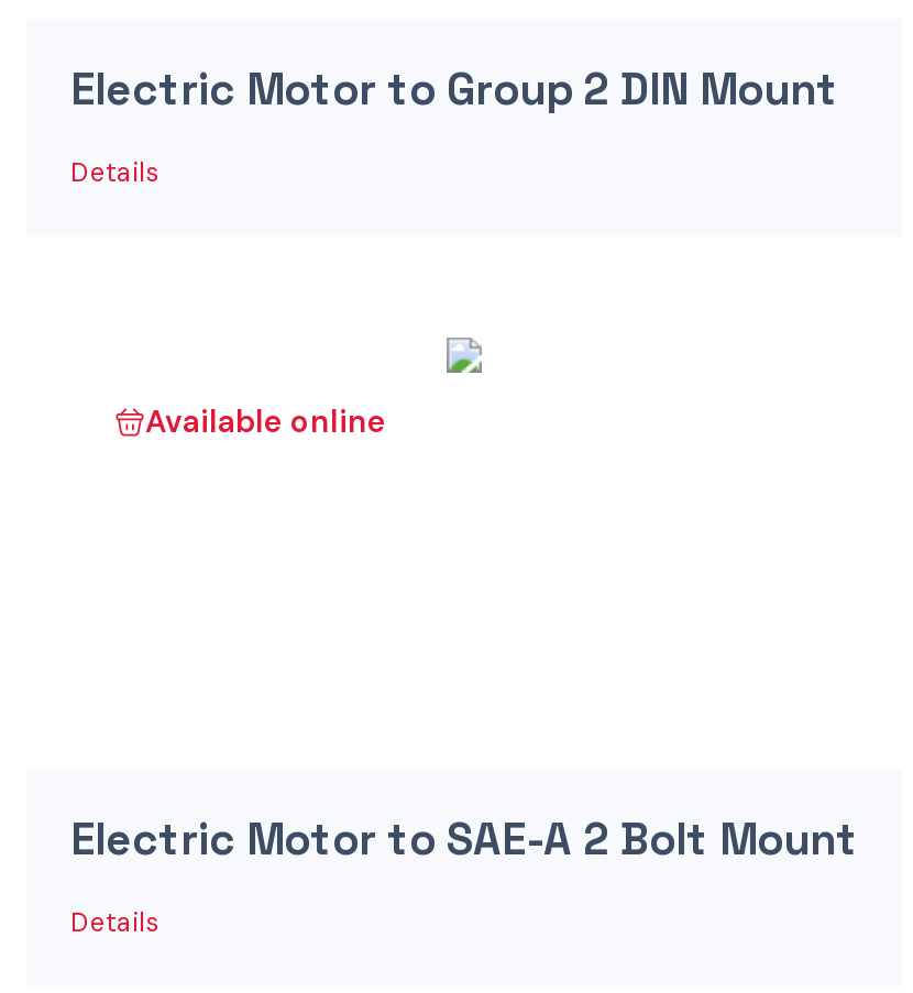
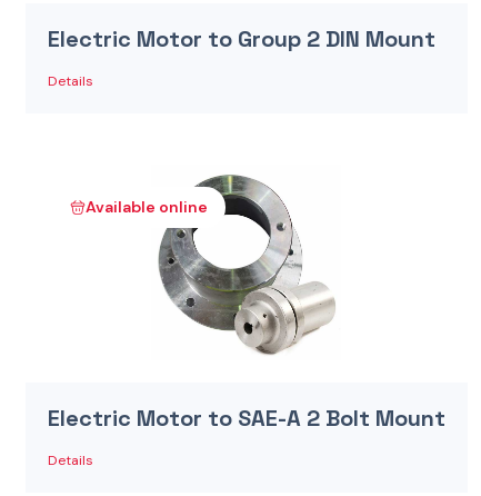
none -> [158,166,337,356] [image]

